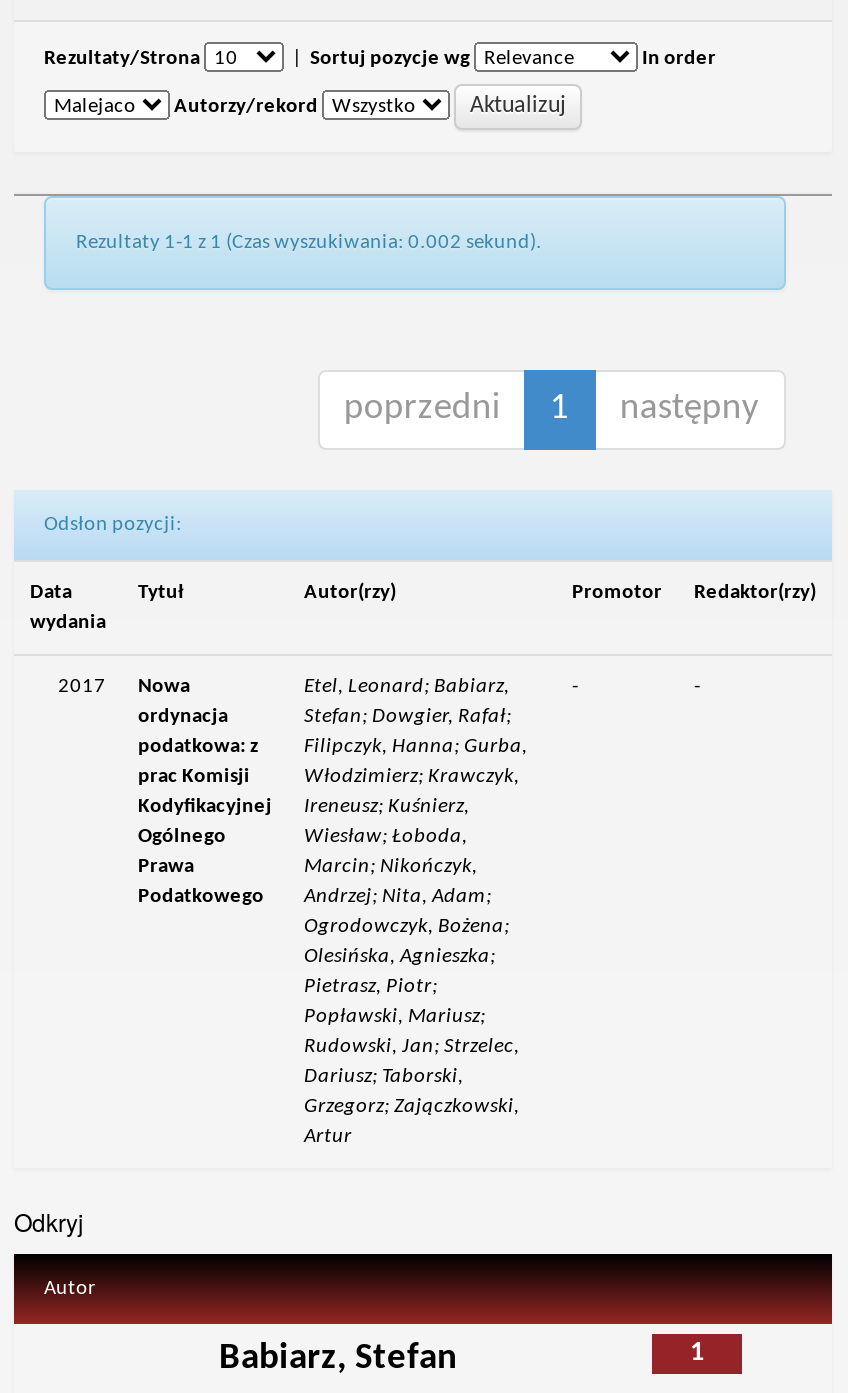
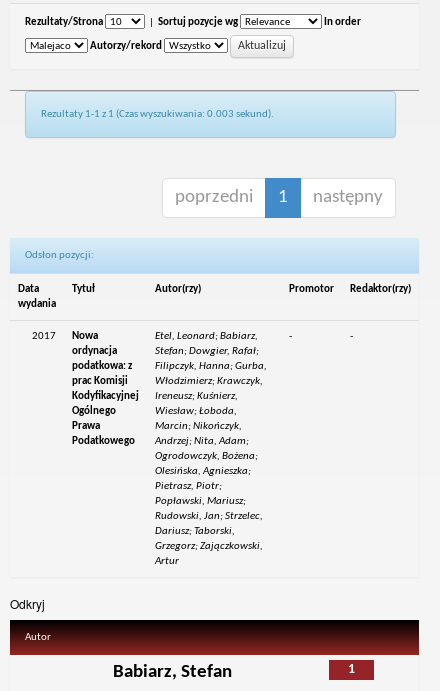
[76,232,542,254] Rezultaty 1-1 z 1 (Czas wyszukiwania: 0.002 sekund). -> [41,109,274,120] Rezultaty 1-1 z 1 (Czas wyszukiwania: 0.003 sekund).

